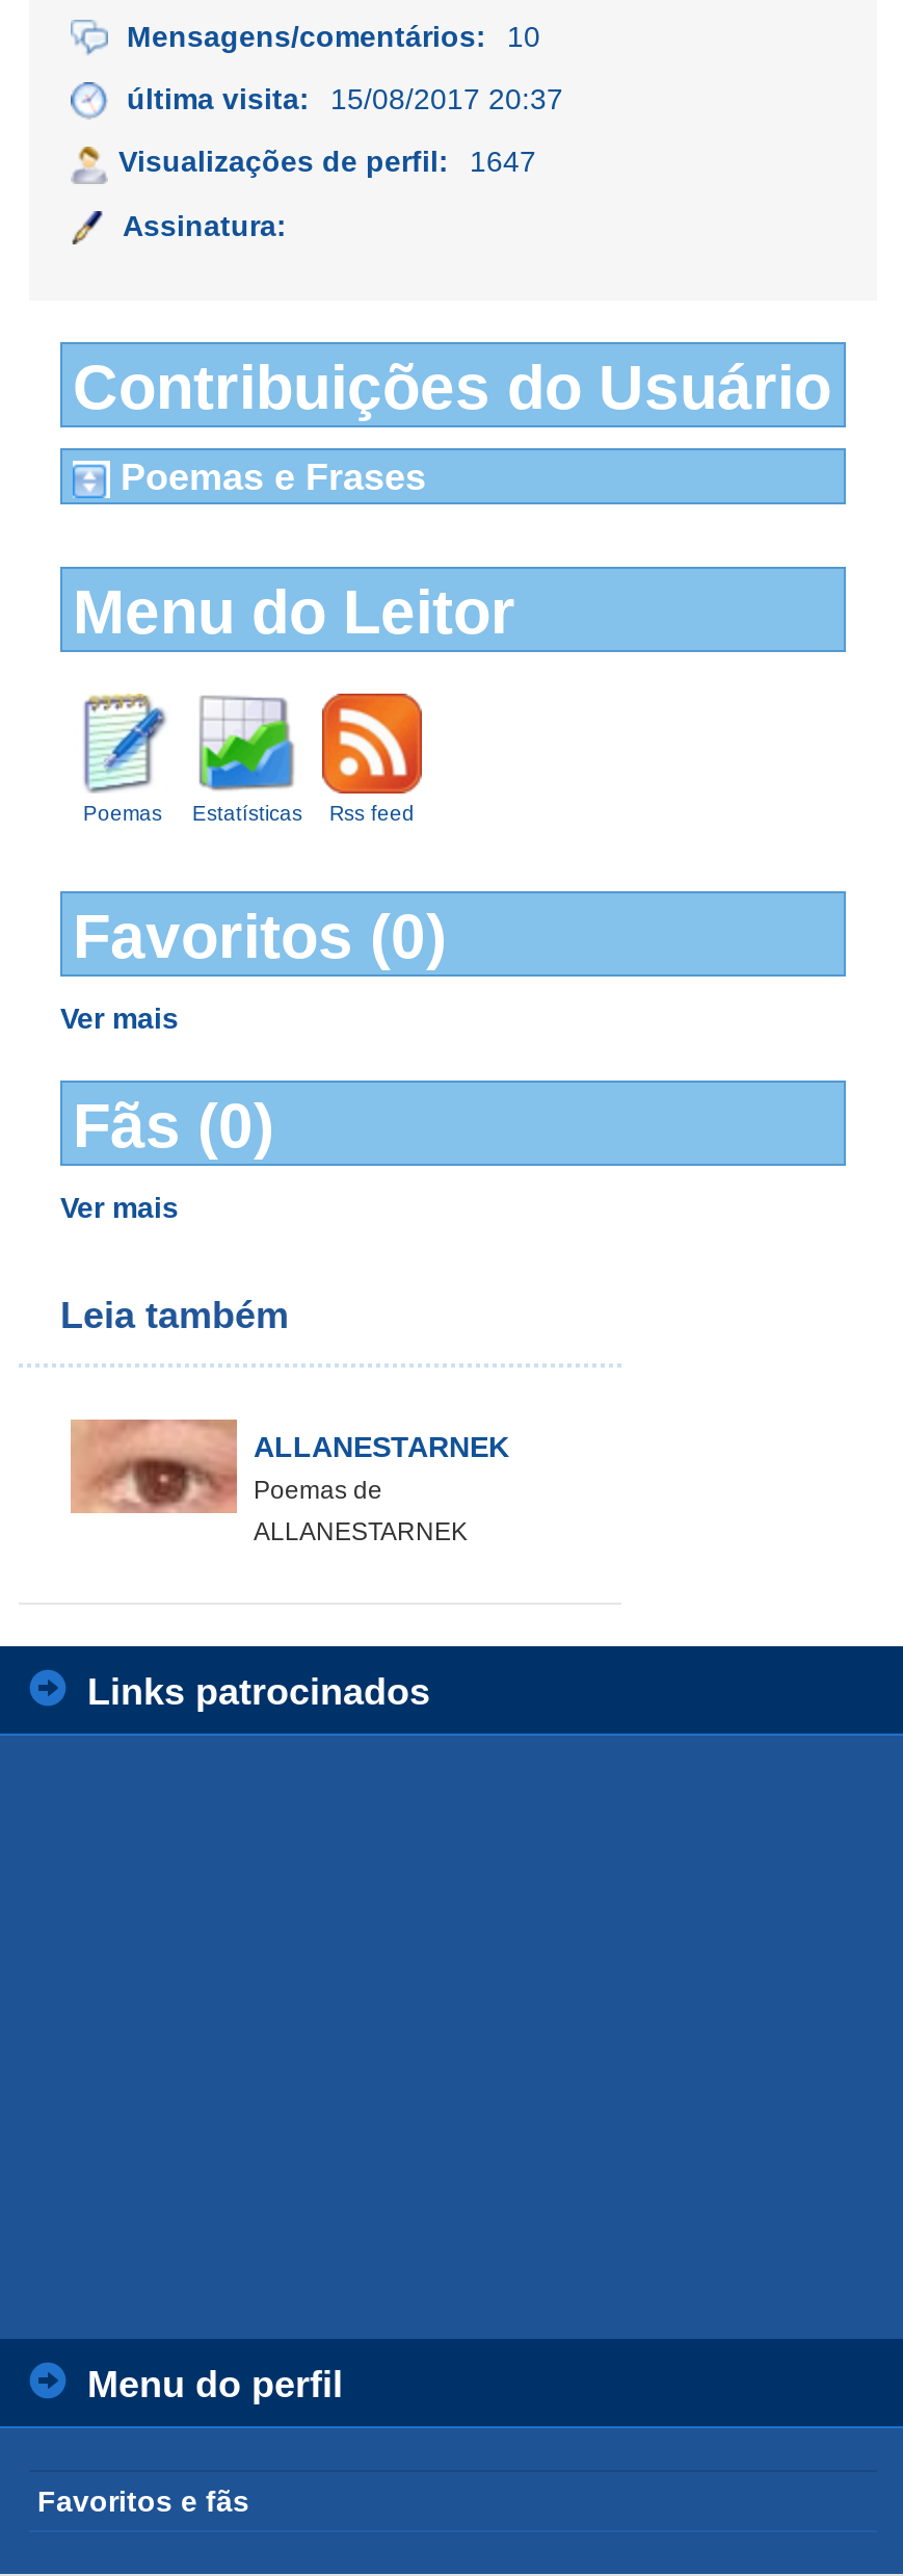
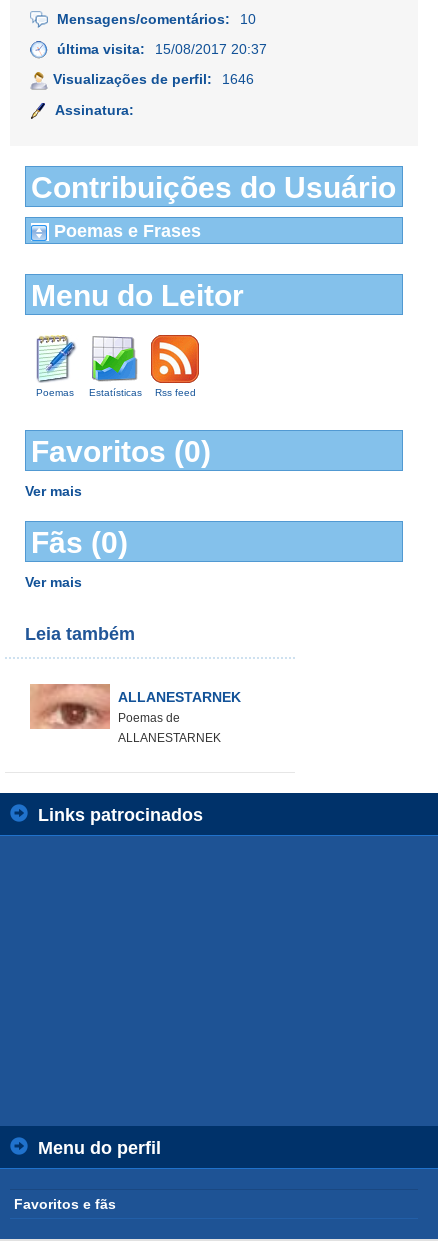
[118,145,536,178] Visualizações de perfil: 1647 -> [53,71,254,87] Visualizações de perfil: 1646

